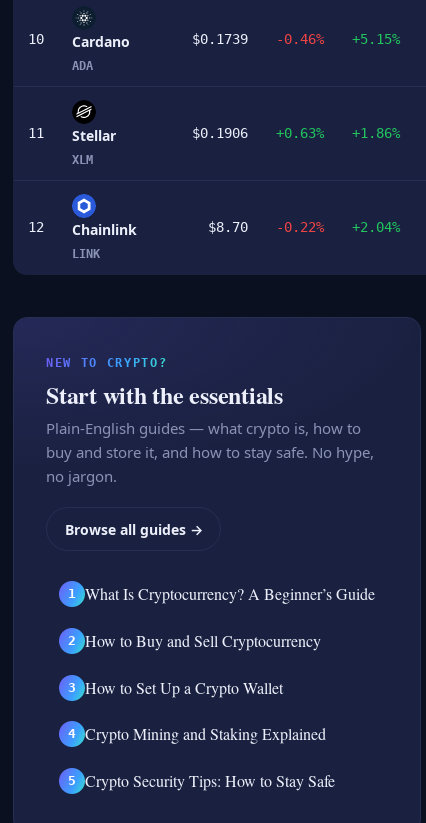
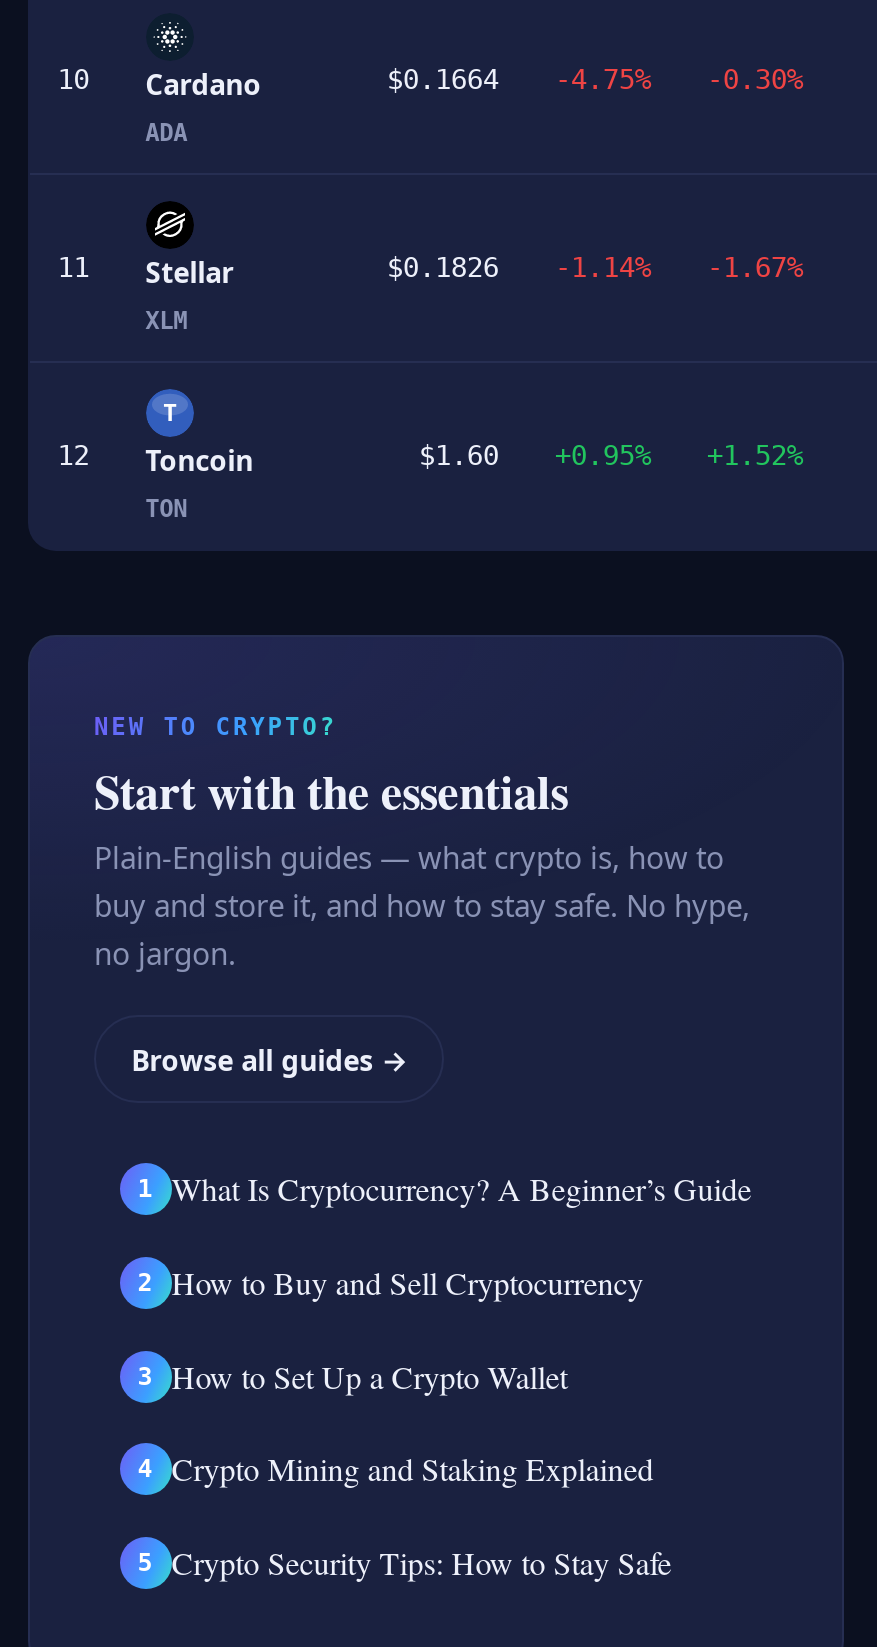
[192,31,248,47] $0.1739 -> [387,64,499,96] $0.1664
[276,31,324,47] -0.46% -> [555,64,651,96] -4.75%
[352,31,400,47] +5.15% -> [707,64,803,96] -0.30%
[192,125,248,141] $0.1906 -> [387,252,499,284] $0.1826
[276,125,324,141] +0.63% -> [555,252,651,284] -1.14%
[352,125,400,141] +1.86% -> [707,252,803,284] -1.67%
[72,219,137,260] Chainlink | LINK -> [145,396,253,522] T | Toncoin | TON
[208,219,400,235] $8.70 | -0.22% | +2.04% -> [419,440,803,472] $1.60 | +0.95% | +1.52%

